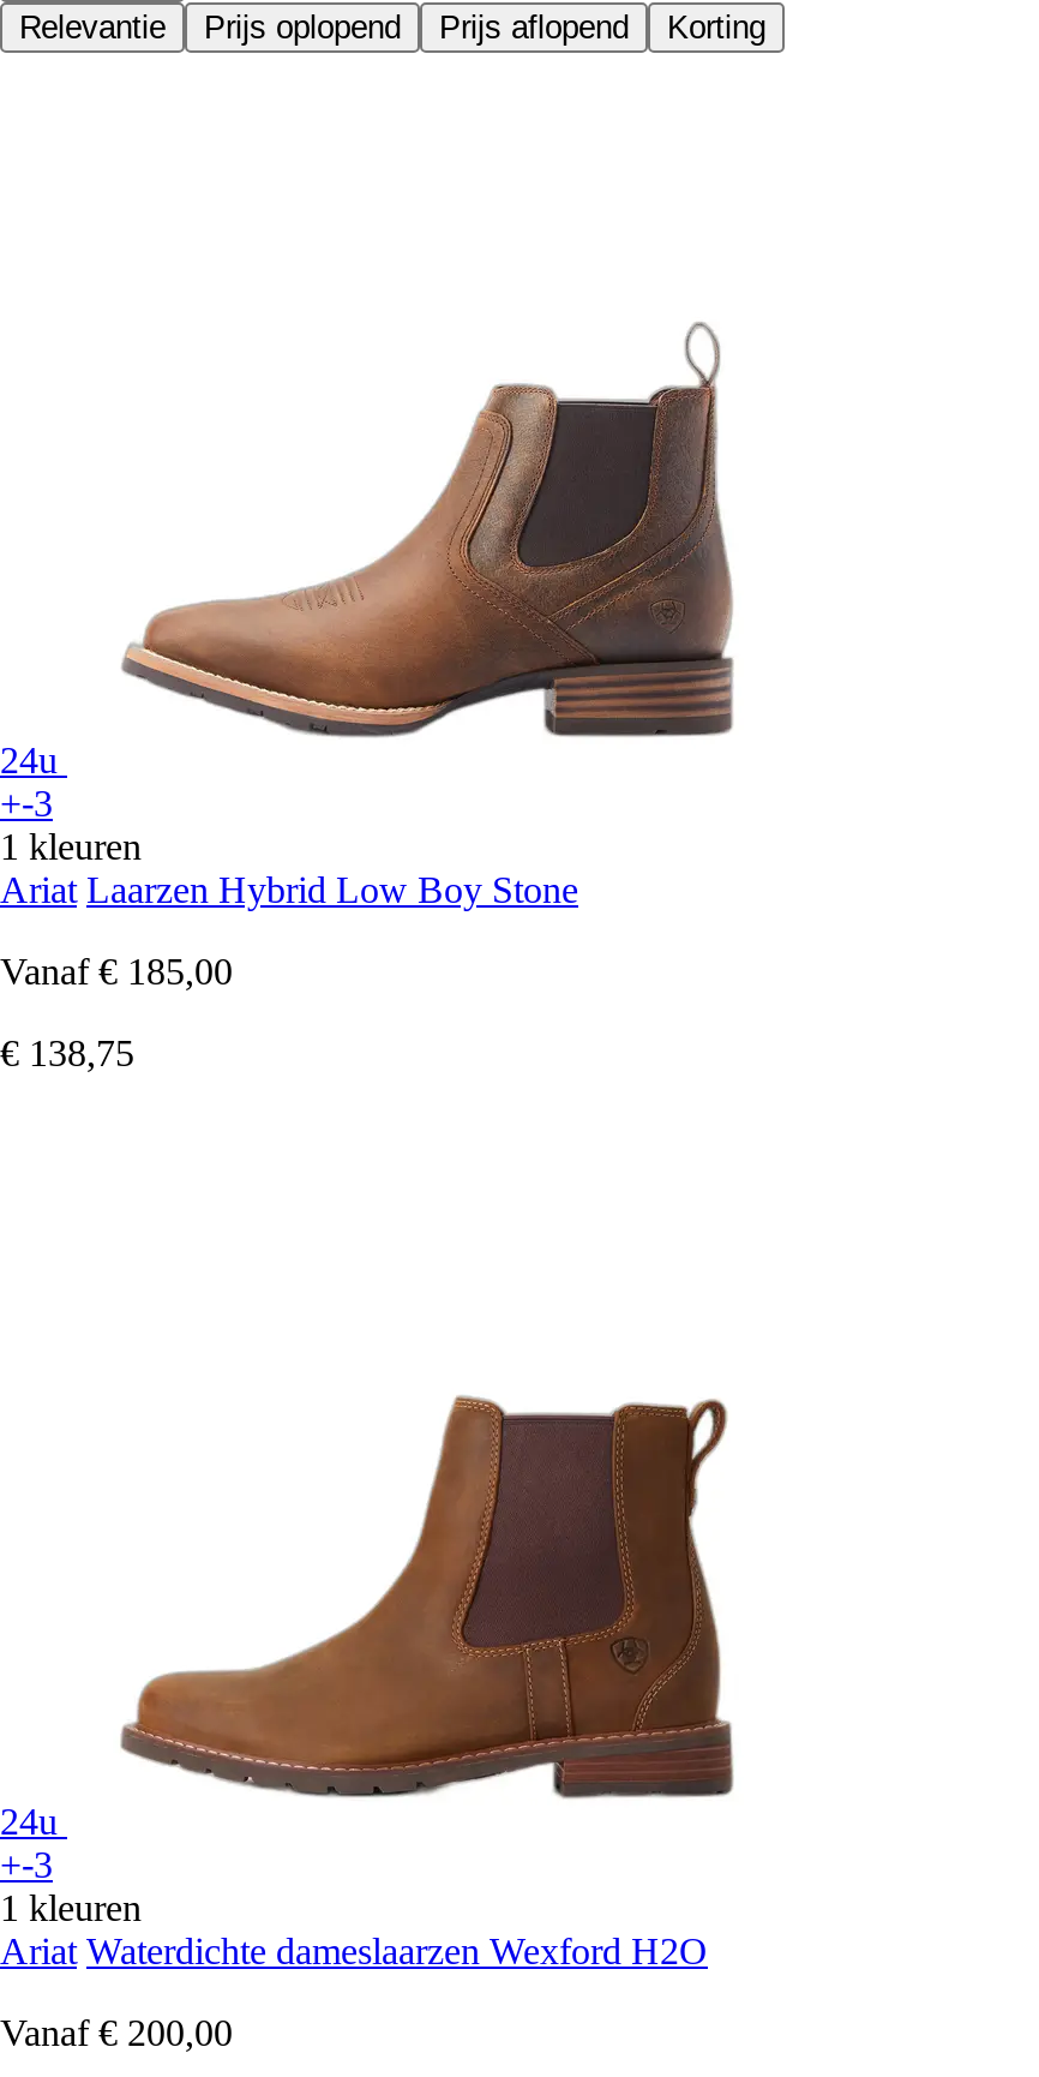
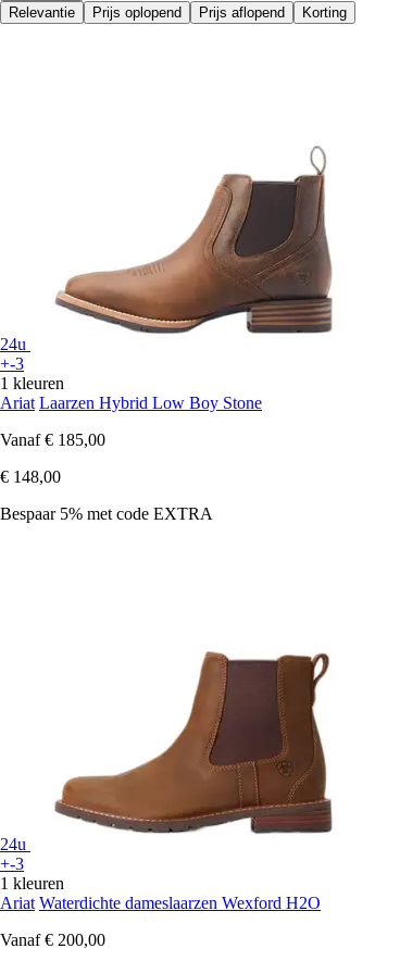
[0,1033,134,1074] € 138,75 -> [0,468,213,523] € 148,00 | Bespaar 5% met code EXTRA

